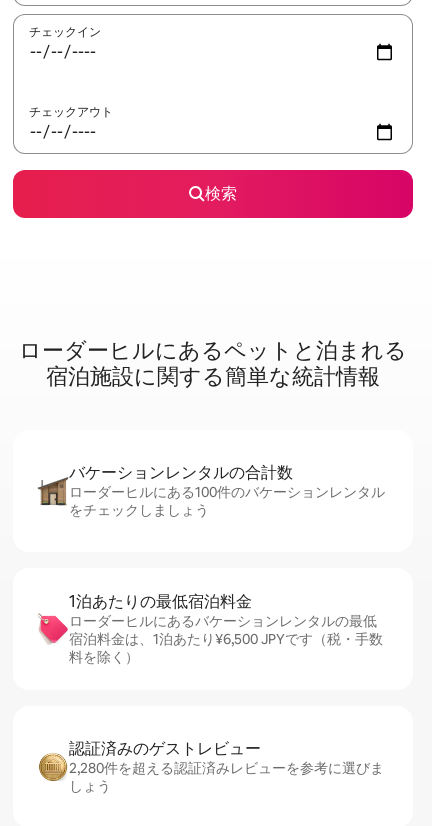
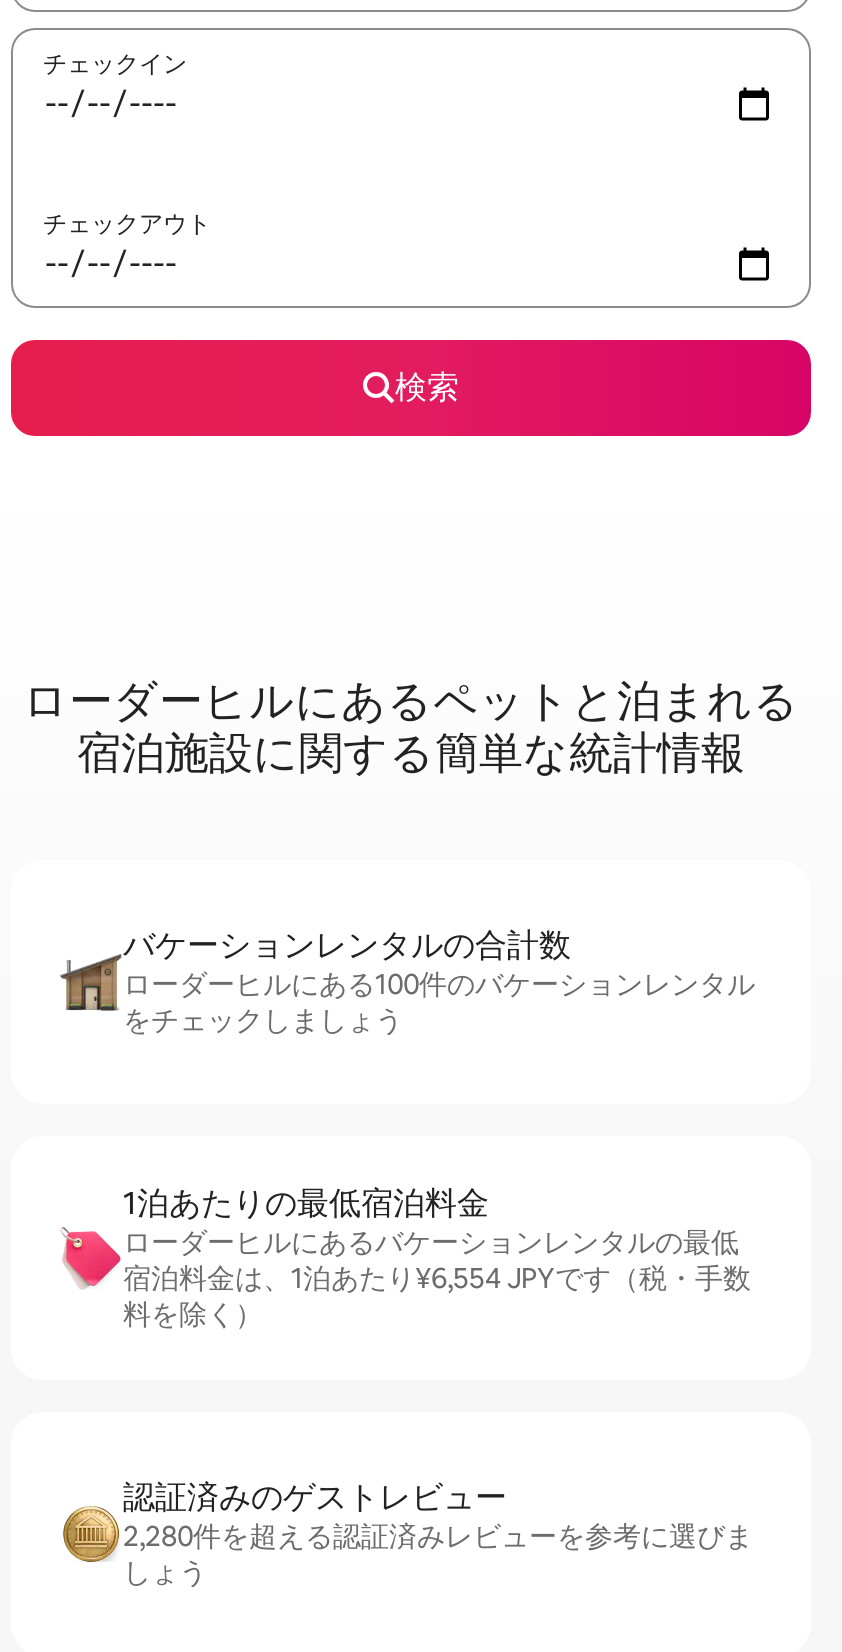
[69,630,383,648] 宿泊料金は、1泊あたり¥6,500 JPYです（税・手数 -> [123,1260,751,1296] 宿泊料金は、1泊あたり¥6,554 JPYです（税・手数

